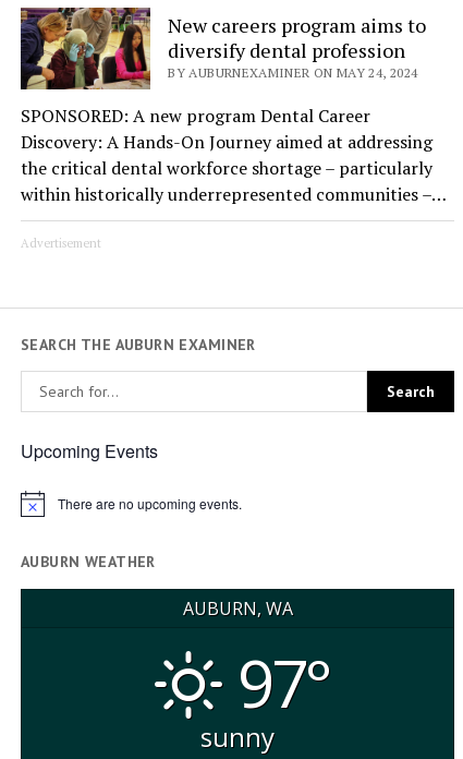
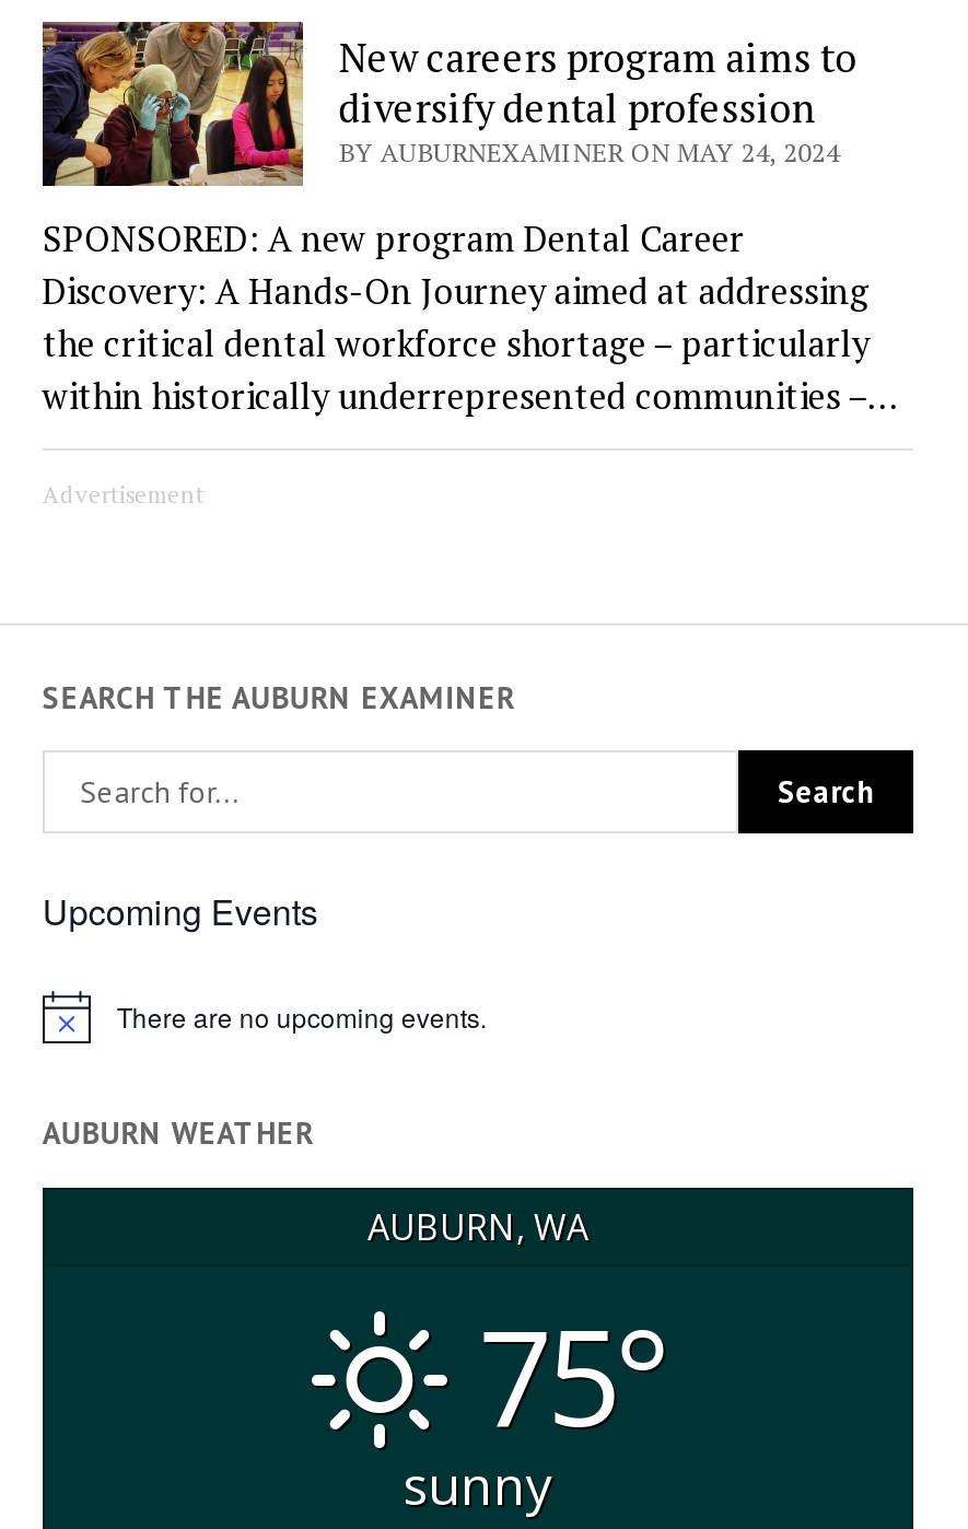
[238,638,329,727] 97° -> [478,1286,662,1466] 75°

